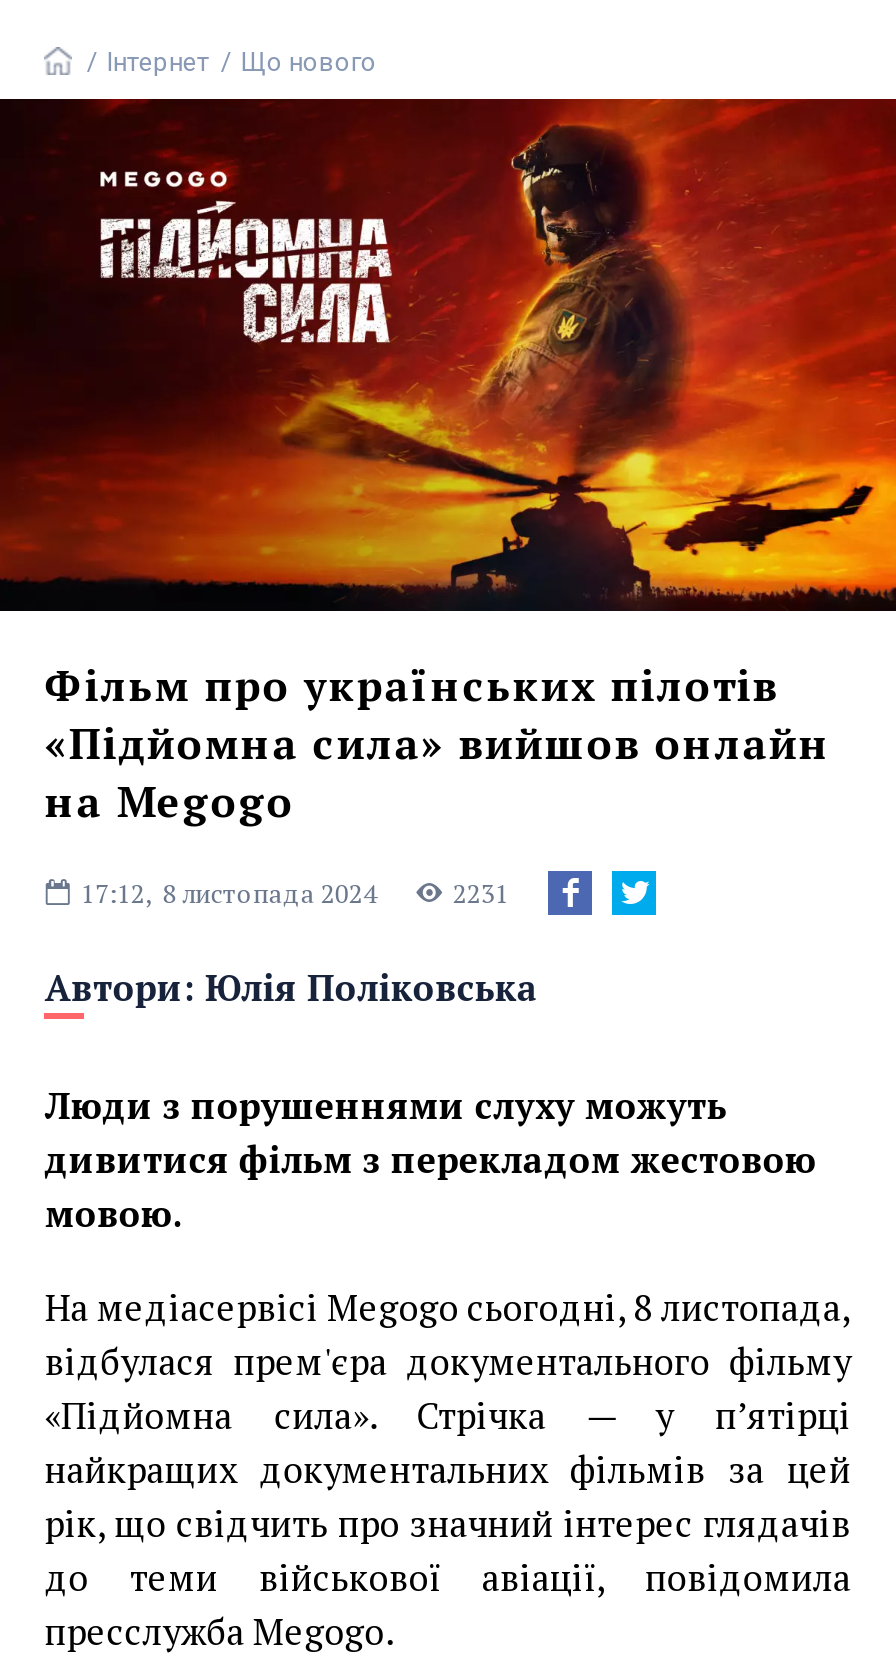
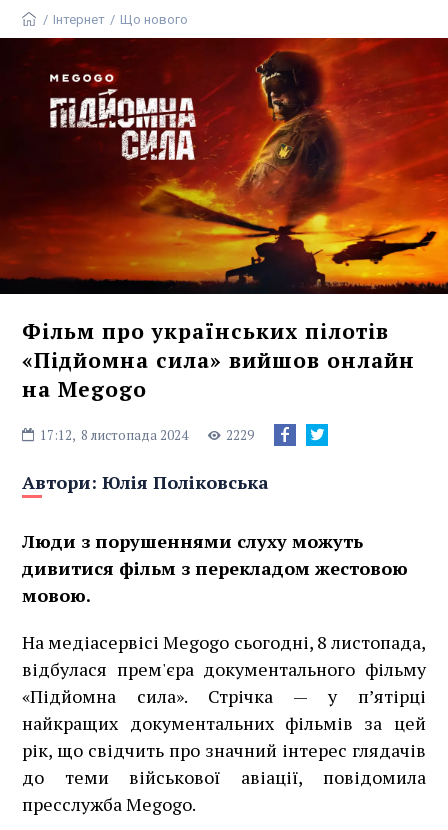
[453,874,509,910] 2231 -> [226,425,254,443] 2229

